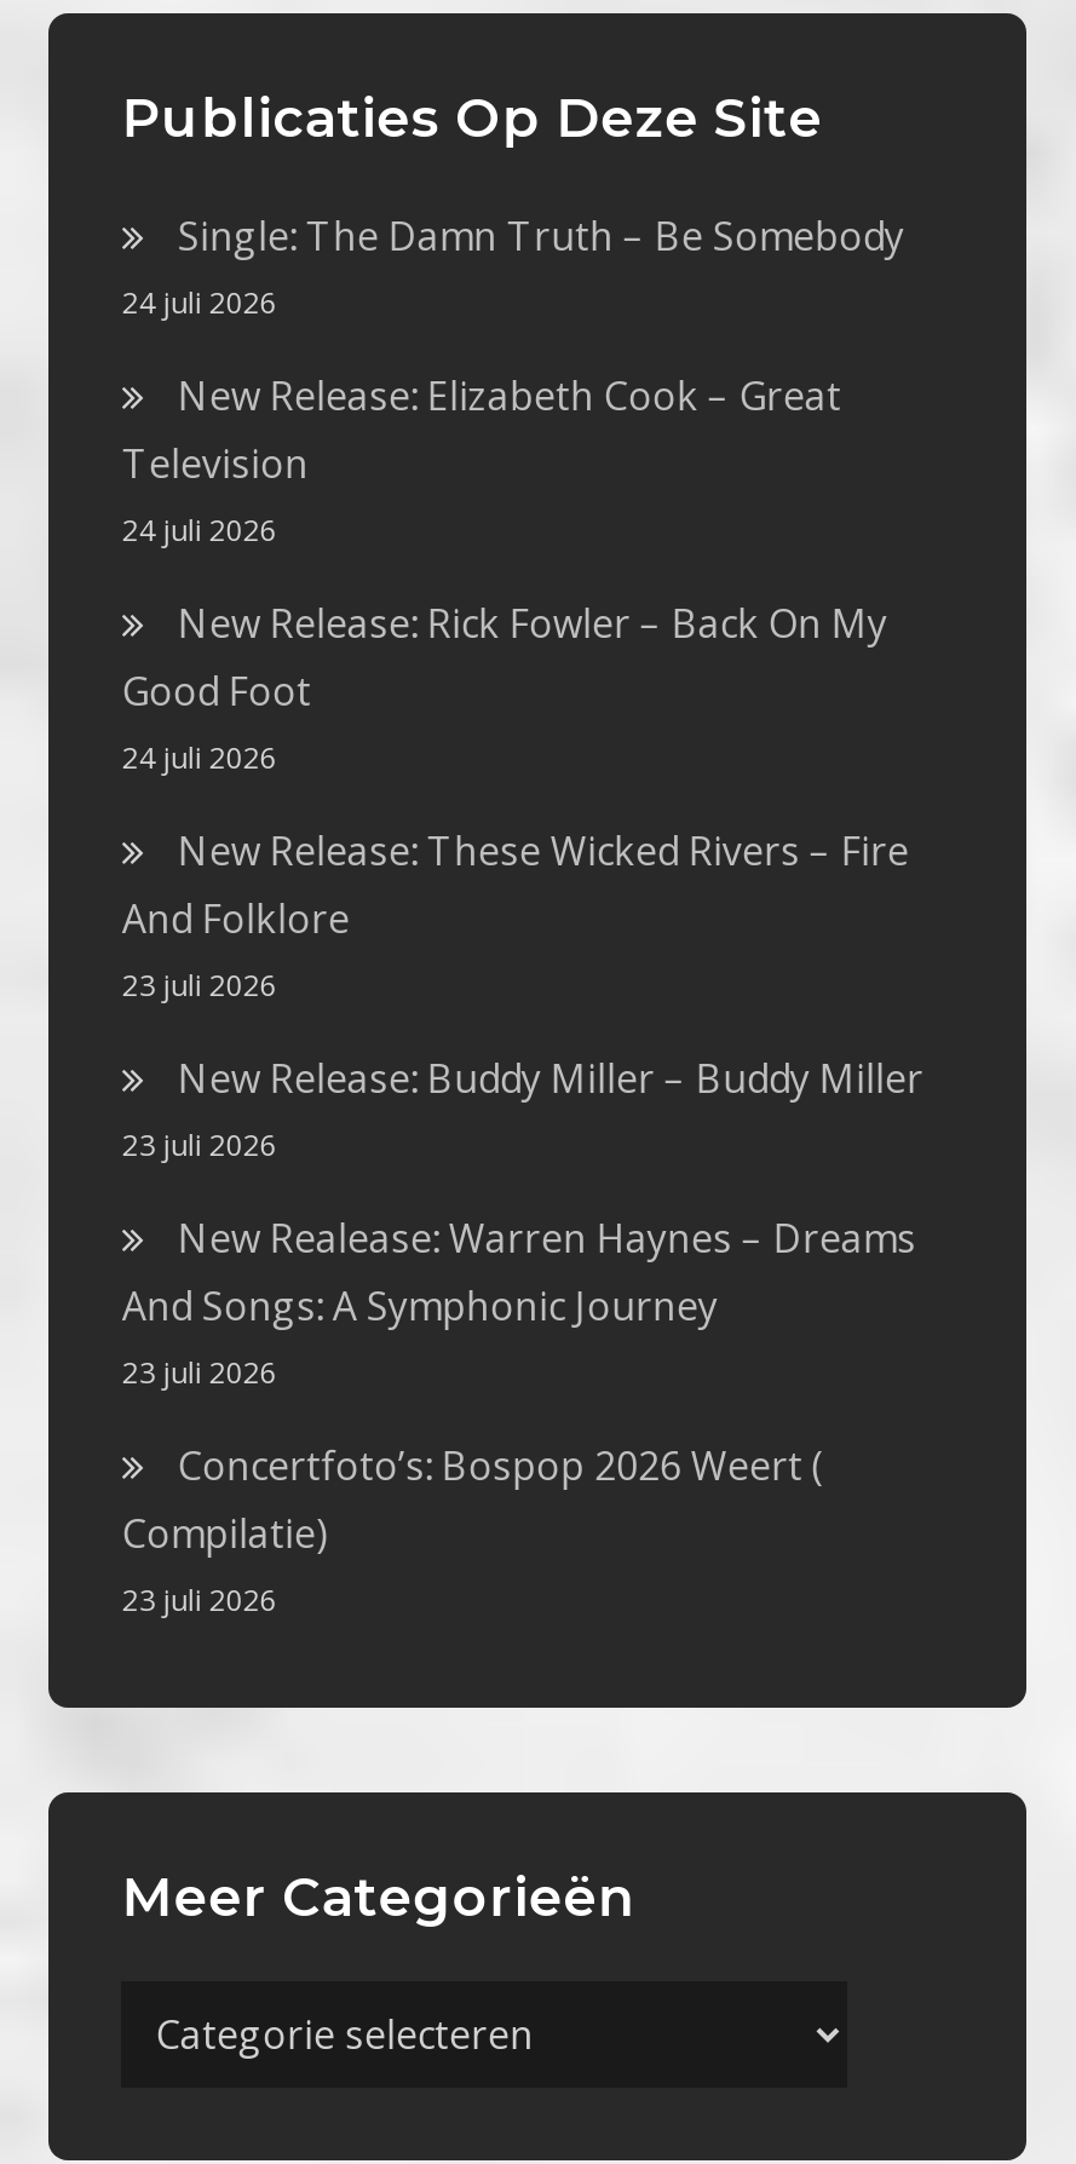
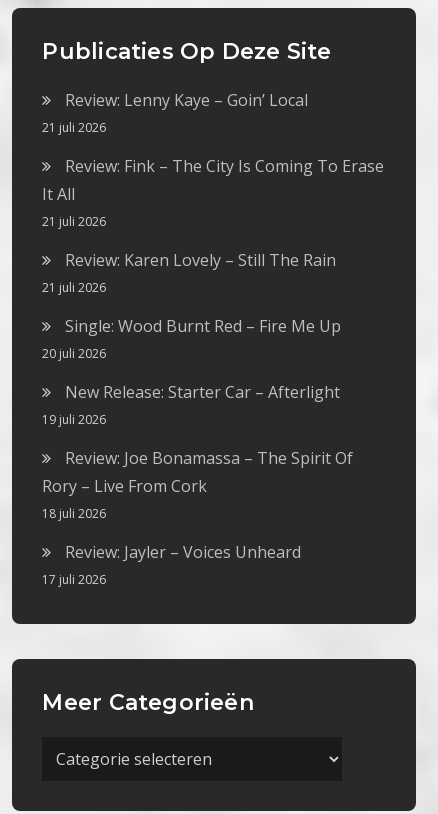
[122,209,904,322] Single: The Damn Truth – Be Somebody | 24 juli 2026 -> [42,89,308,136] Review: Lenny Kaye – Goin’ Local | 21 juli 2026
[122,368,841,550] New Release: Elizabeth Cook – Great | Television | 24 juli 2026 -> [42,155,384,230] Review: Fink – The City Is Coming To Erase | It All | 21 juli 2026
[122,596,887,777] New Release: Rick Fowler – Back On My | Good Foot | 24 juli 2026 -> [42,249,336,296] Review: Karen Lovely – Still The Rain | 21 juli 2026
[122,823,909,1005] New Release: These Wicked Rivers – Fire | And Folklore | 23 juli 2026 -> [42,315,341,362] Single: Wood Burnt Red – Fire Me Up | 20 juli 2026
[122,1051,923,1165] New Release: Buddy Miller – Buddy Miller | 23 juli 2026 -> [42,381,340,428] New Release: Starter Car – Afterlight | 19 juli 2026
[122,1211,916,1392] New Realease: Warren Haynes – Dreams | And Songs: A Symphonic Journey | 23 juli 2026 -> [42,447,353,522] Review: Joe Bonamassa – The Spirit Of | Rory – Live From Cork | 18 juli 2026
[122,1438,824,1620] Concertfoto’s: Bospop 2026 Weert ( | Compilatie) | 23 juli 2026 -> [42,541,301,588] Review: Jayler – Voices Unheard | 17 juli 2026

